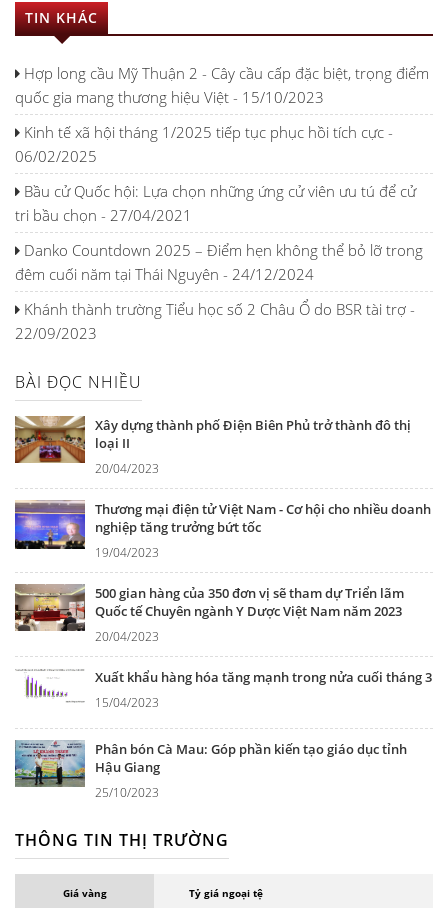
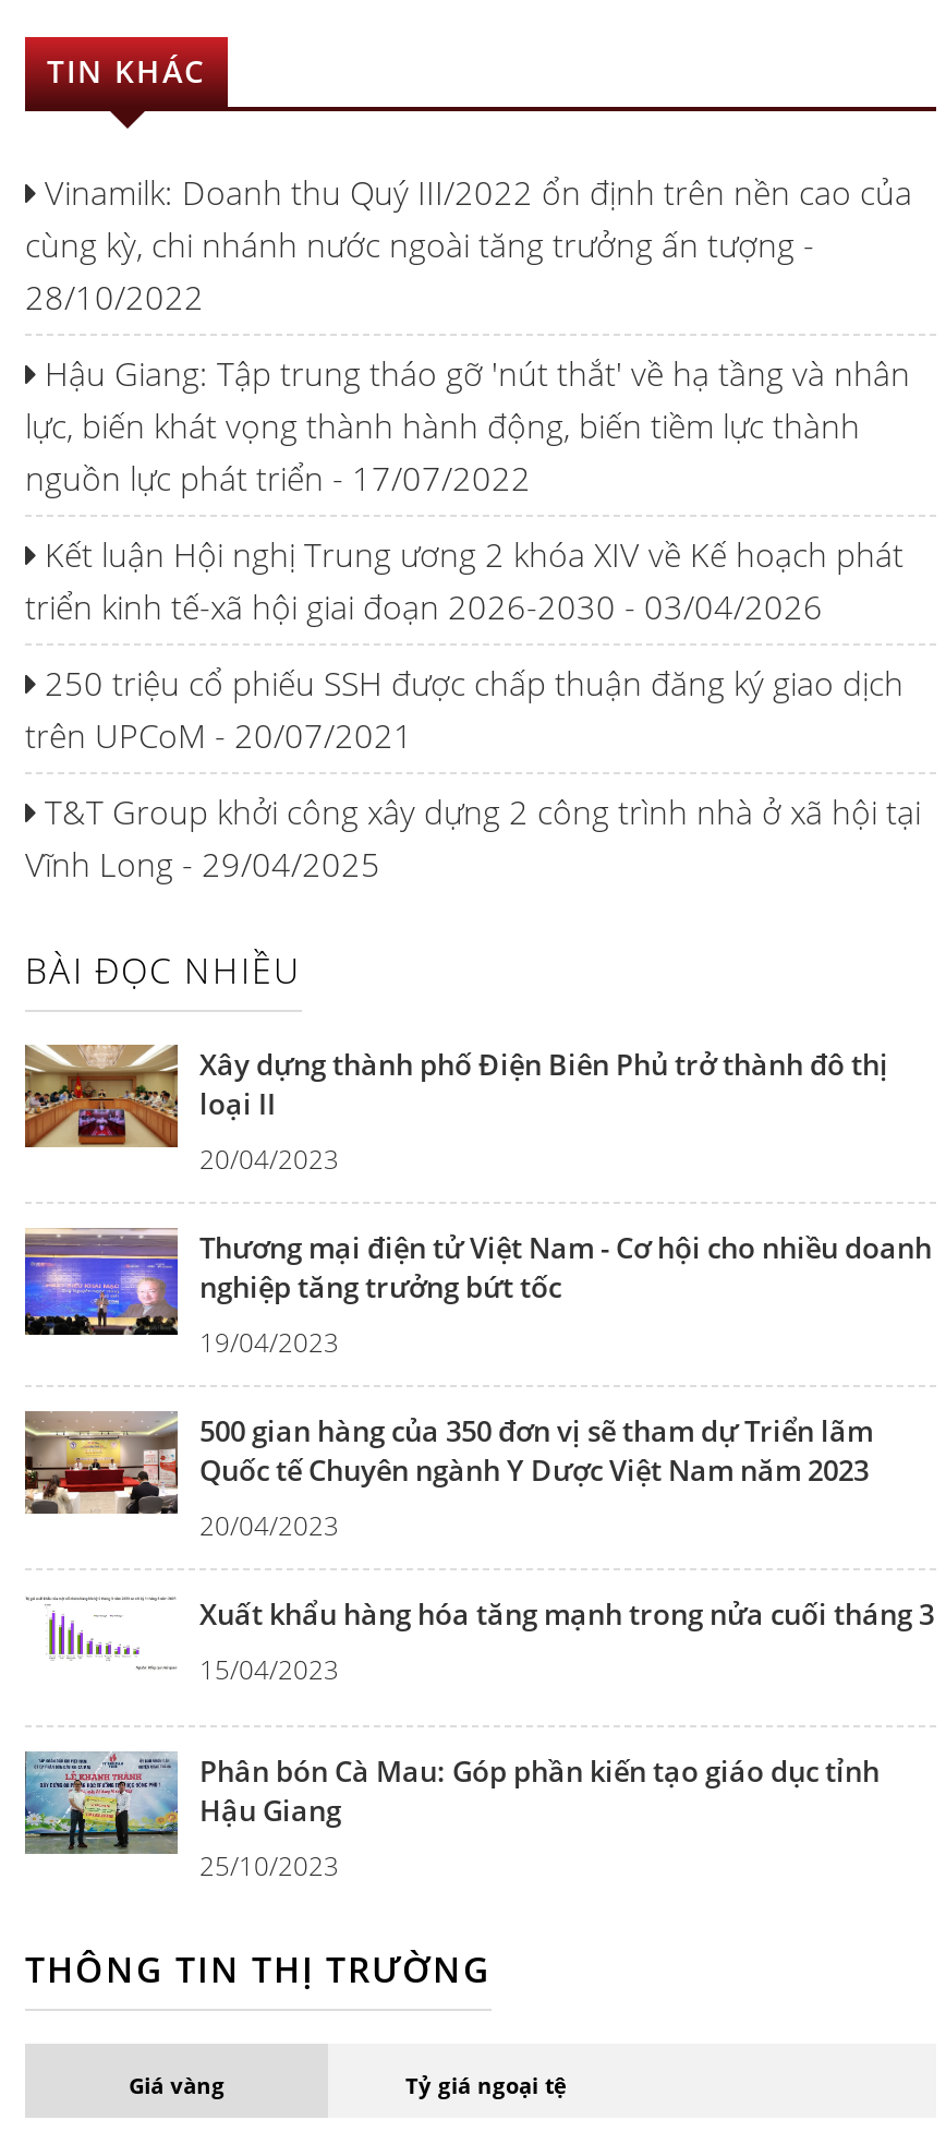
[15,63,429,107] Hợp long cầu Mỹ Thuận 2 - Cây cầu cấp đặc biệt, trọng điểm | quốc gia mang thương hiệu Việt - 15/10/2023 -> [25,171,912,320] Vinamilk: Doanh thu Quý III/2022 ổn định trên nền cao của | cùng kỳ, chi nhánh nước ngoài tăng trưởng ấn tượng - | 28/10/2022
[15,122,393,166] Kinh tế xã hội tháng 1/2025 tiếp tục phục hồi tích cực - | 06/02/2025 -> [25,352,910,501] Hậu Giang: Tập trung tháo gỡ 'nút thắt' về hạ tầng và nhân | lực, biến khát vọng thành hành động, biến tiềm lực thành | nguồn lực phát triển - 17/07/2022
[15,181,416,225] Bầu cử Quốc hội: Lựa chọn những ứng cử viên ưu tú để cử | tri bầu chọn - 27/04/2021 -> [25,533,903,629] Kết luận Hội nghị Trung ương 2 khóa XIV về Kế hoạch phát | triển kinh tế-xã hội giai đoạn 2026-2030 - 03/04/2026
[15,240,423,284] Danko Countdown 2025 – Điểm hẹn không thể bỏ lỡ trong | đêm cuối năm tại Thái Nguyên - 24/12/2024 -> [25,662,903,758] 250 triệu cổ phiếu SSH được chấp thuận đăng ký giao dịch | trên UPCoM - 20/07/2021
[15,299,415,343] Khánh thành trường Tiểu học số 2 Châu Ổ do BSR tài trợ - | 22/09/2023 -> [25,791,921,887] T&T Group khởi công xây dựng 2 công trình nhà ở xã hội tại | Vĩnh Long - 29/04/2025

